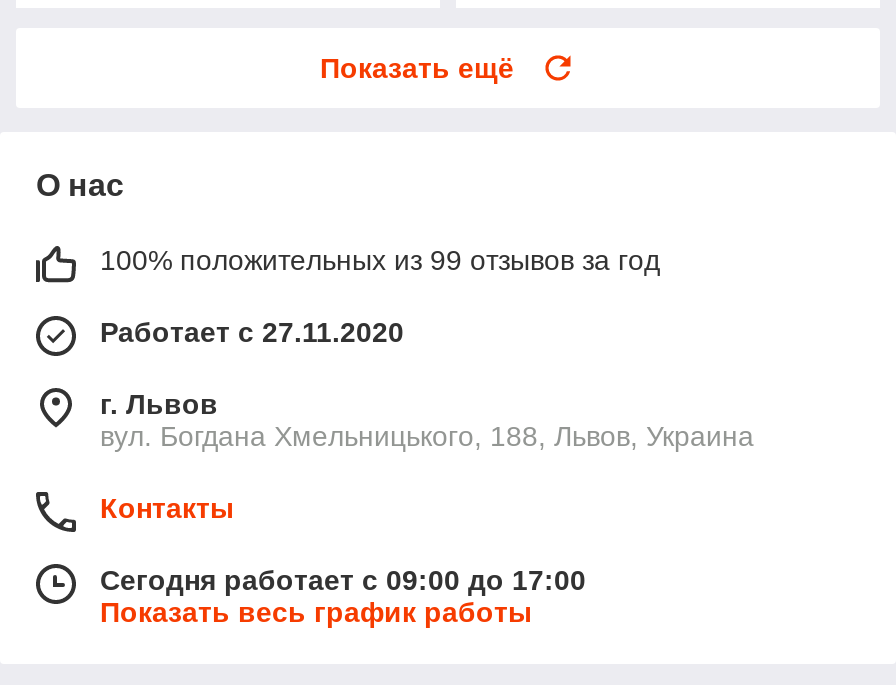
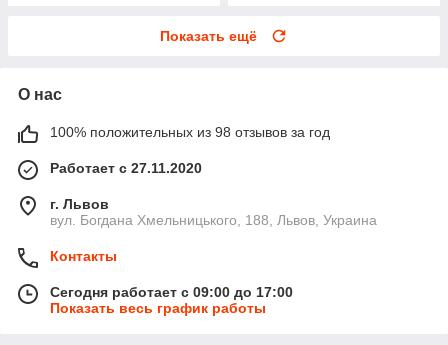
[100,243,660,275] 100% положительных из 99 отзывов за год -> [50,124,330,140] 100% положительных из 98 отзывов за год

